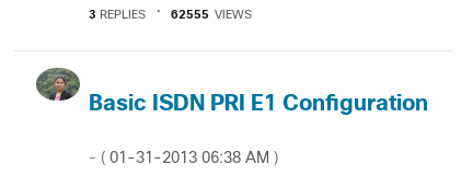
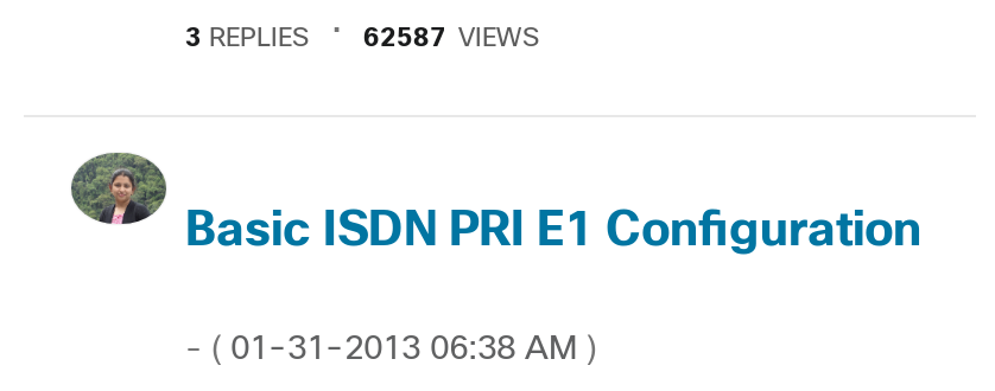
[171,10,252,21] 62555 VIEWS -> [363,27,539,51] 62587 VIEWS

